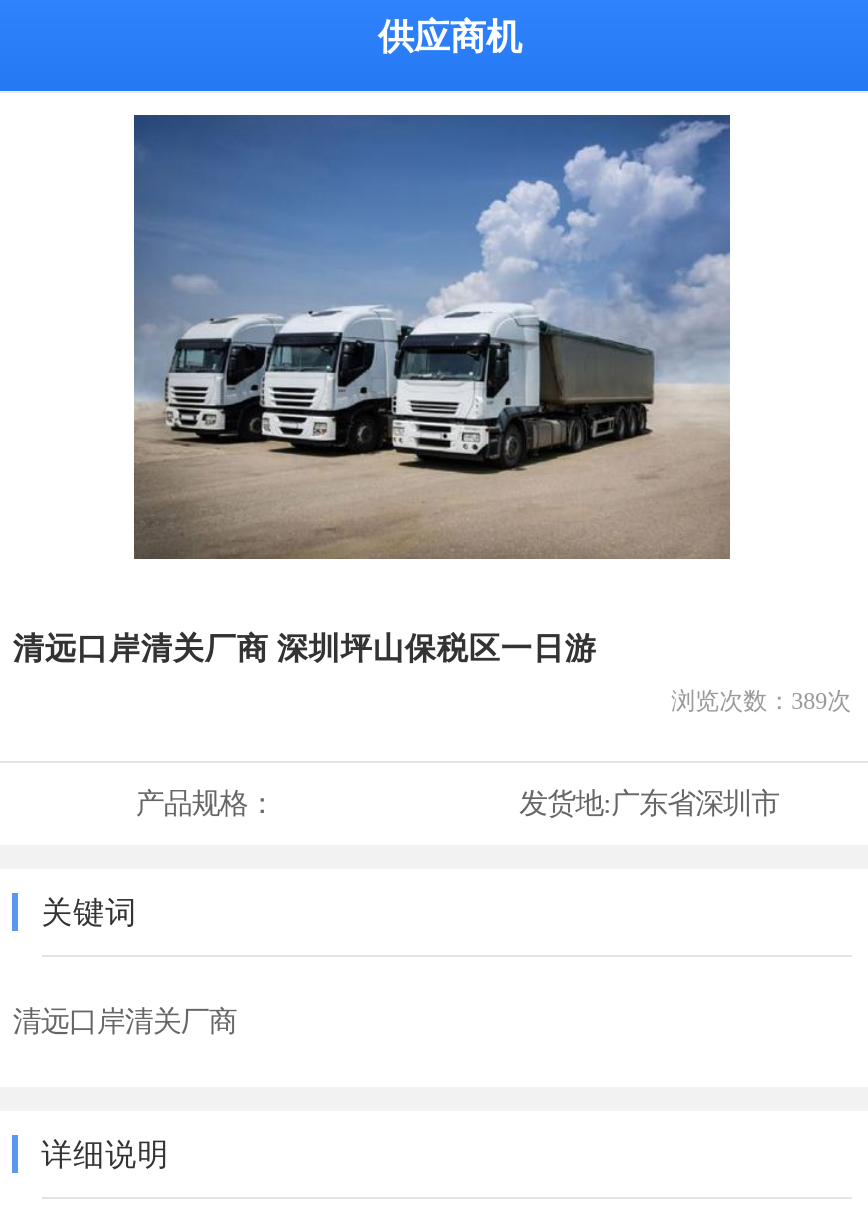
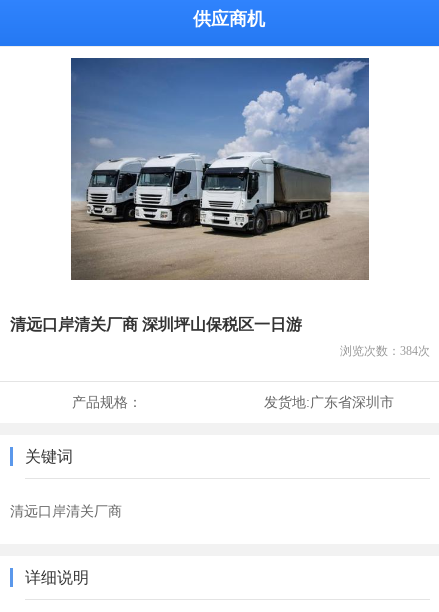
[671,686,851,714] 浏览次数：389次 -> [340,344,430,358] 浏览次数：384次

